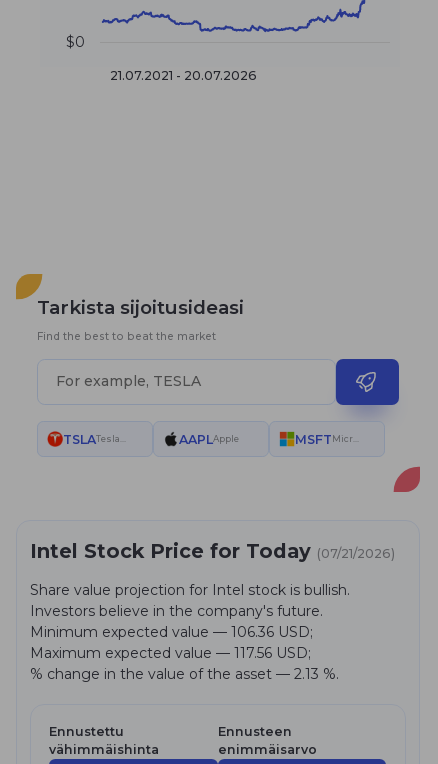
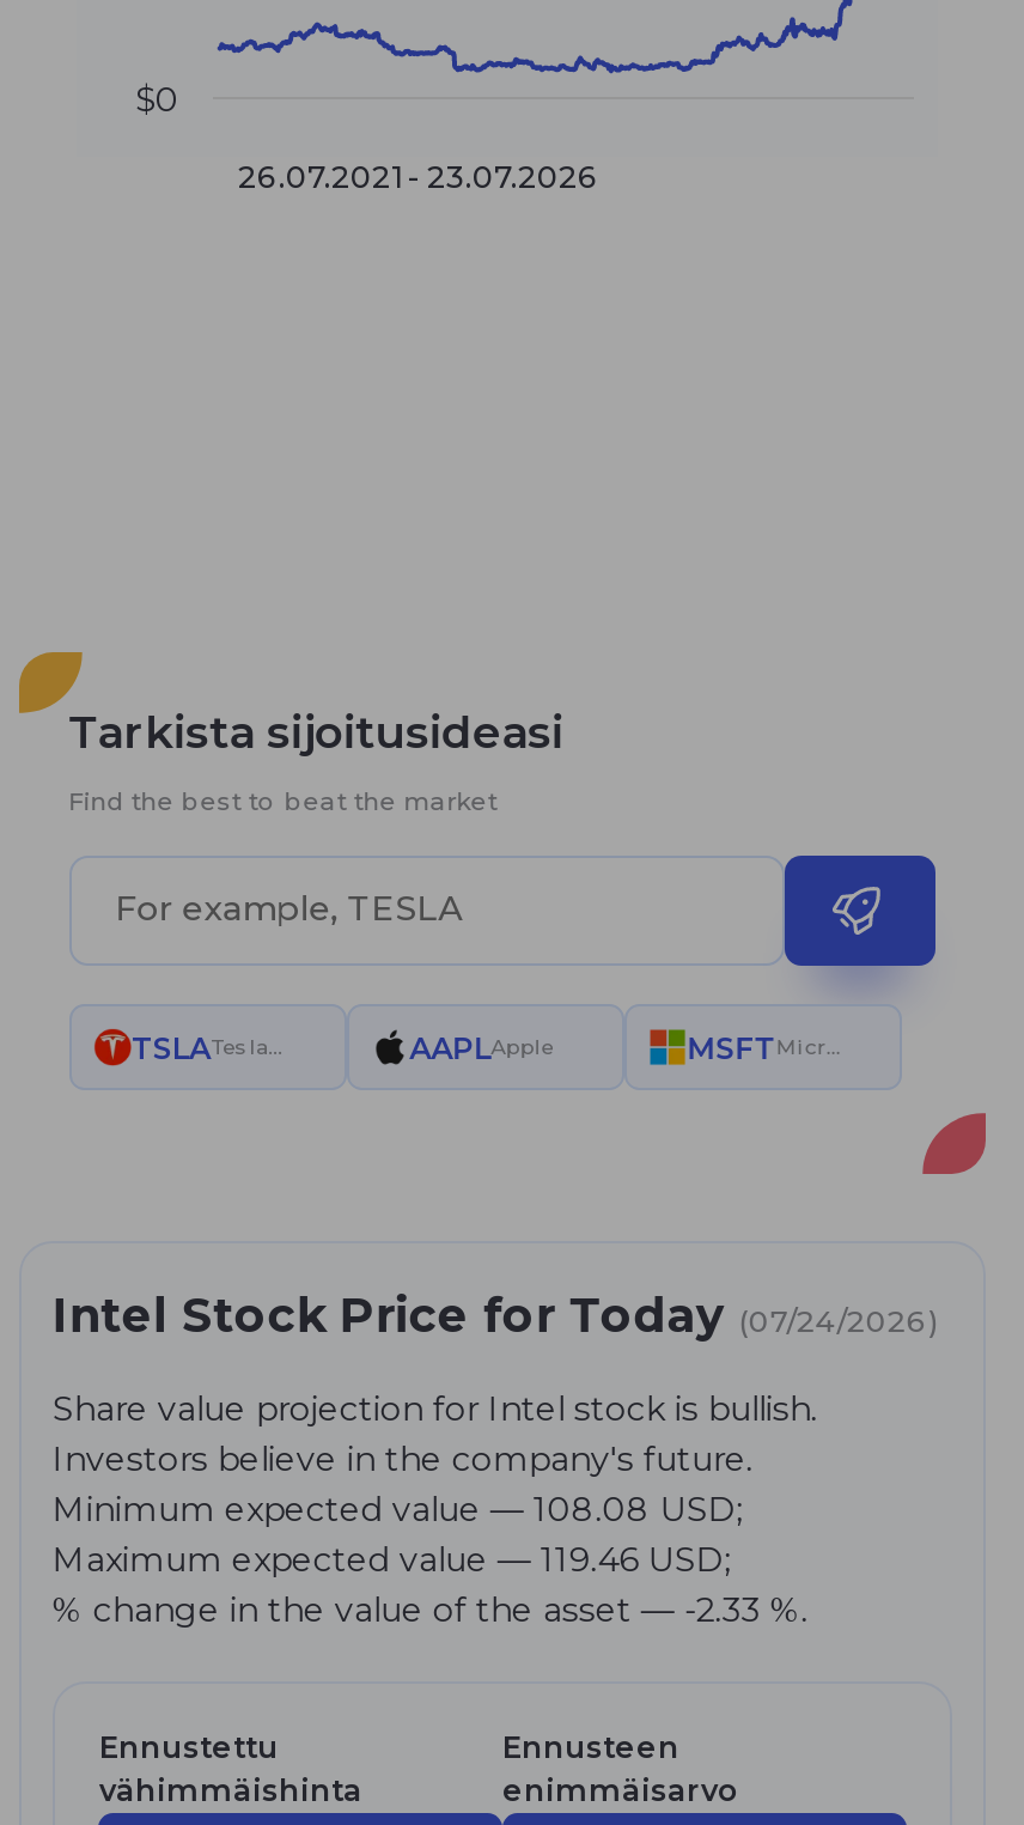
[109,68,256,83] 21.07.2021 - 20.07.2026 -> [238,159,599,195] 26.07.2021 - 23.07.2026
[30,539,395,563] Intel Stock Price for Today (07/21/2026) -> [52,1286,938,1343] Intel Stock Price for Today (07/24/2026)
[30,623,313,641] Minimum expected value — 106.36 USD; -> [52,1488,744,1531] Minimum expected value — 108.08 USD;
[30,644,311,662] Maximum expected value — 117.56 USD; -> [52,1538,732,1581] Maximum expected value — 119.46 USD;
[30,665,339,683] % change in the value of the asset — 2.13 %. -> [52,1588,808,1631] % change in the value of the asset — -2.33 %.

